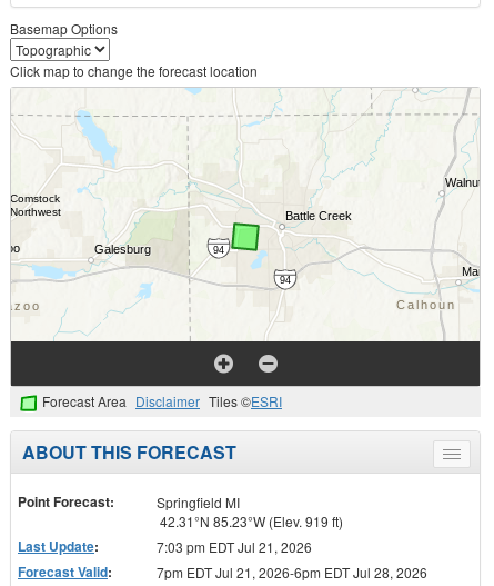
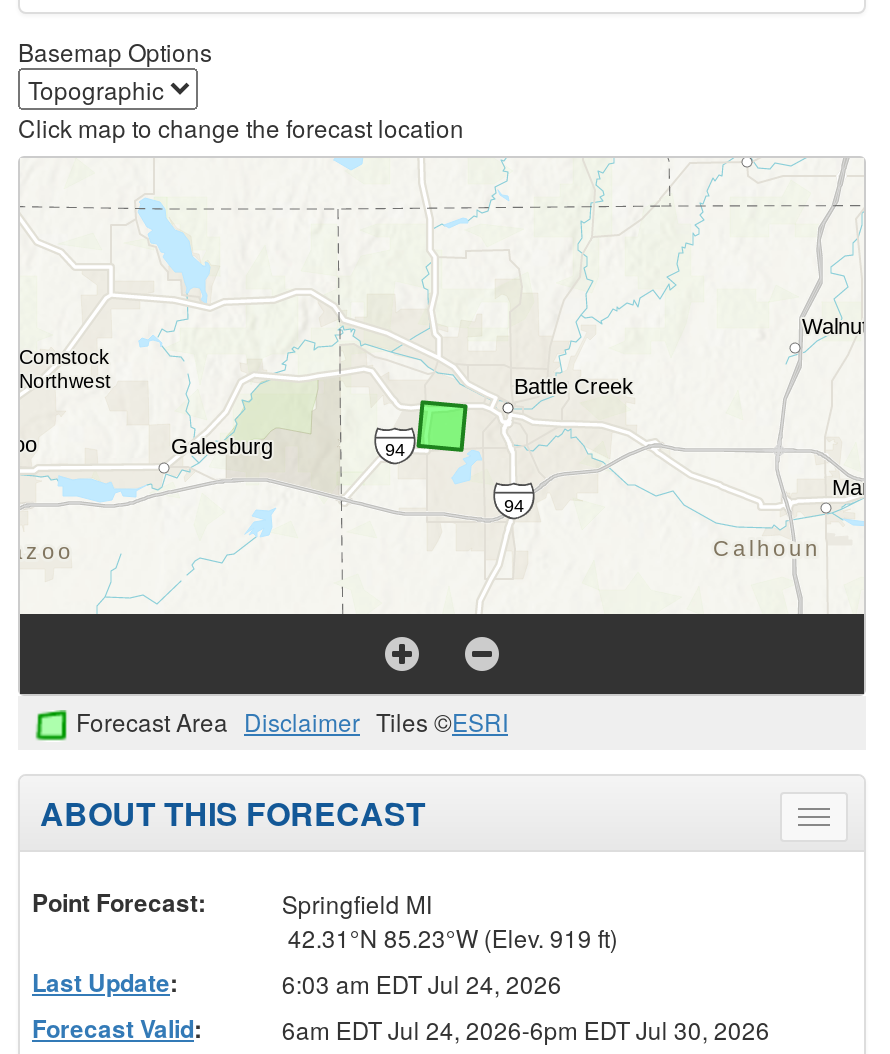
[156,537,312,556] 7:03 pm EDT Jul 21, 2026 -> [282,967,562,1001] 6:03 am EDT Jul 24, 2026
[156,563,427,582] 7pm EDT Jul 21, 2026-6pm EDT Jul 28, 2026 -> [282,1013,770,1047] 6am EDT Jul 24, 2026-6pm EDT Jul 30, 2026

